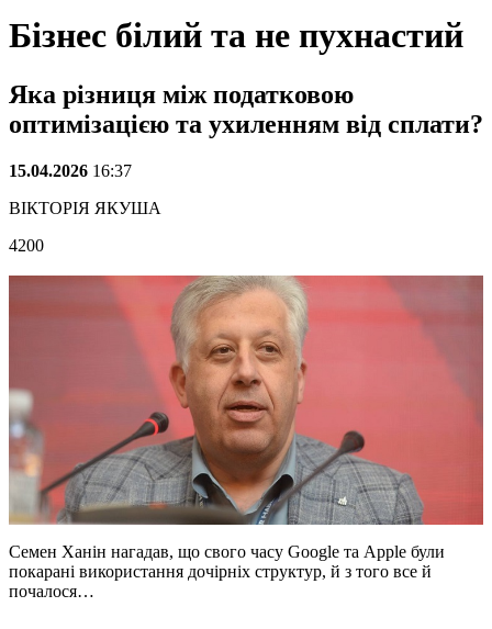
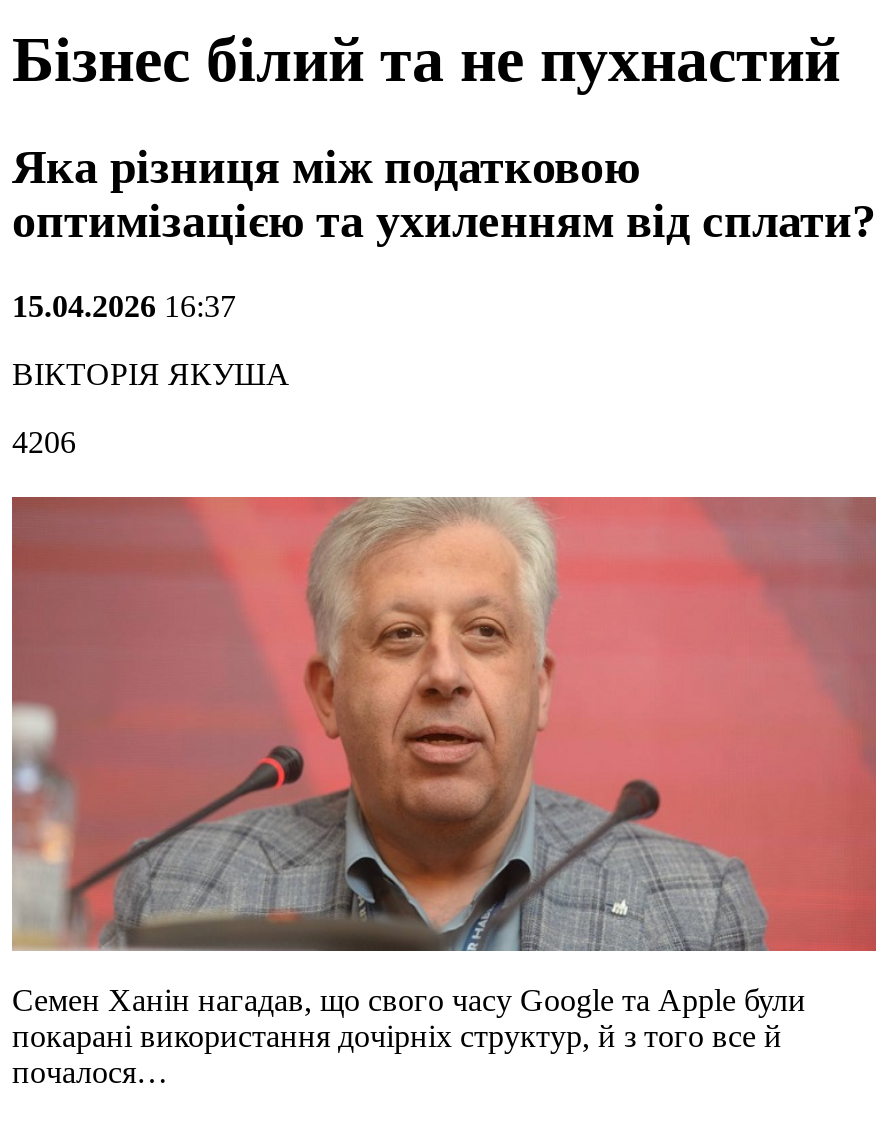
[9,236,44,254] 4200 -> [12,424,76,458] 4206

